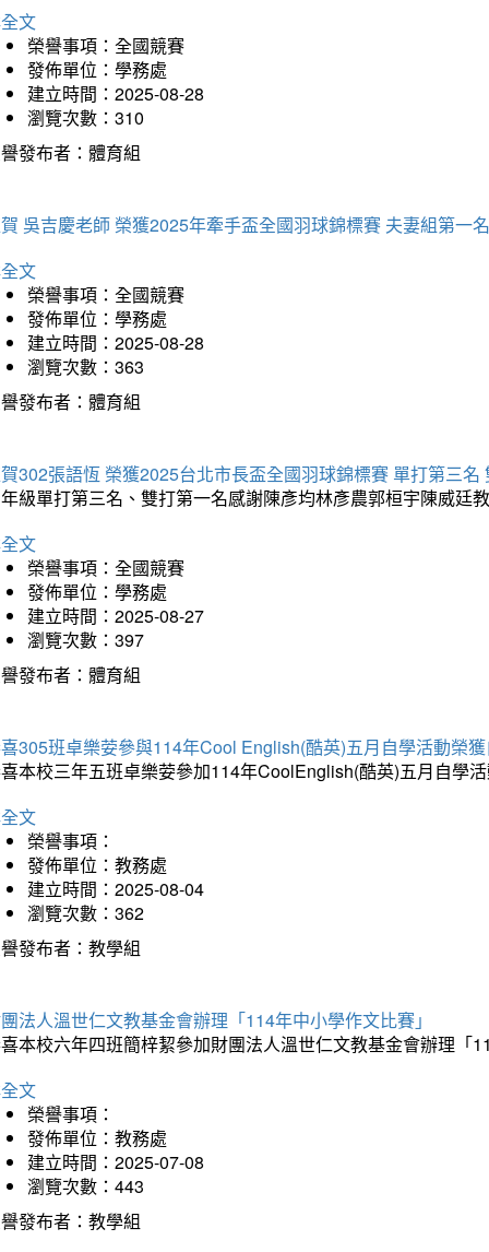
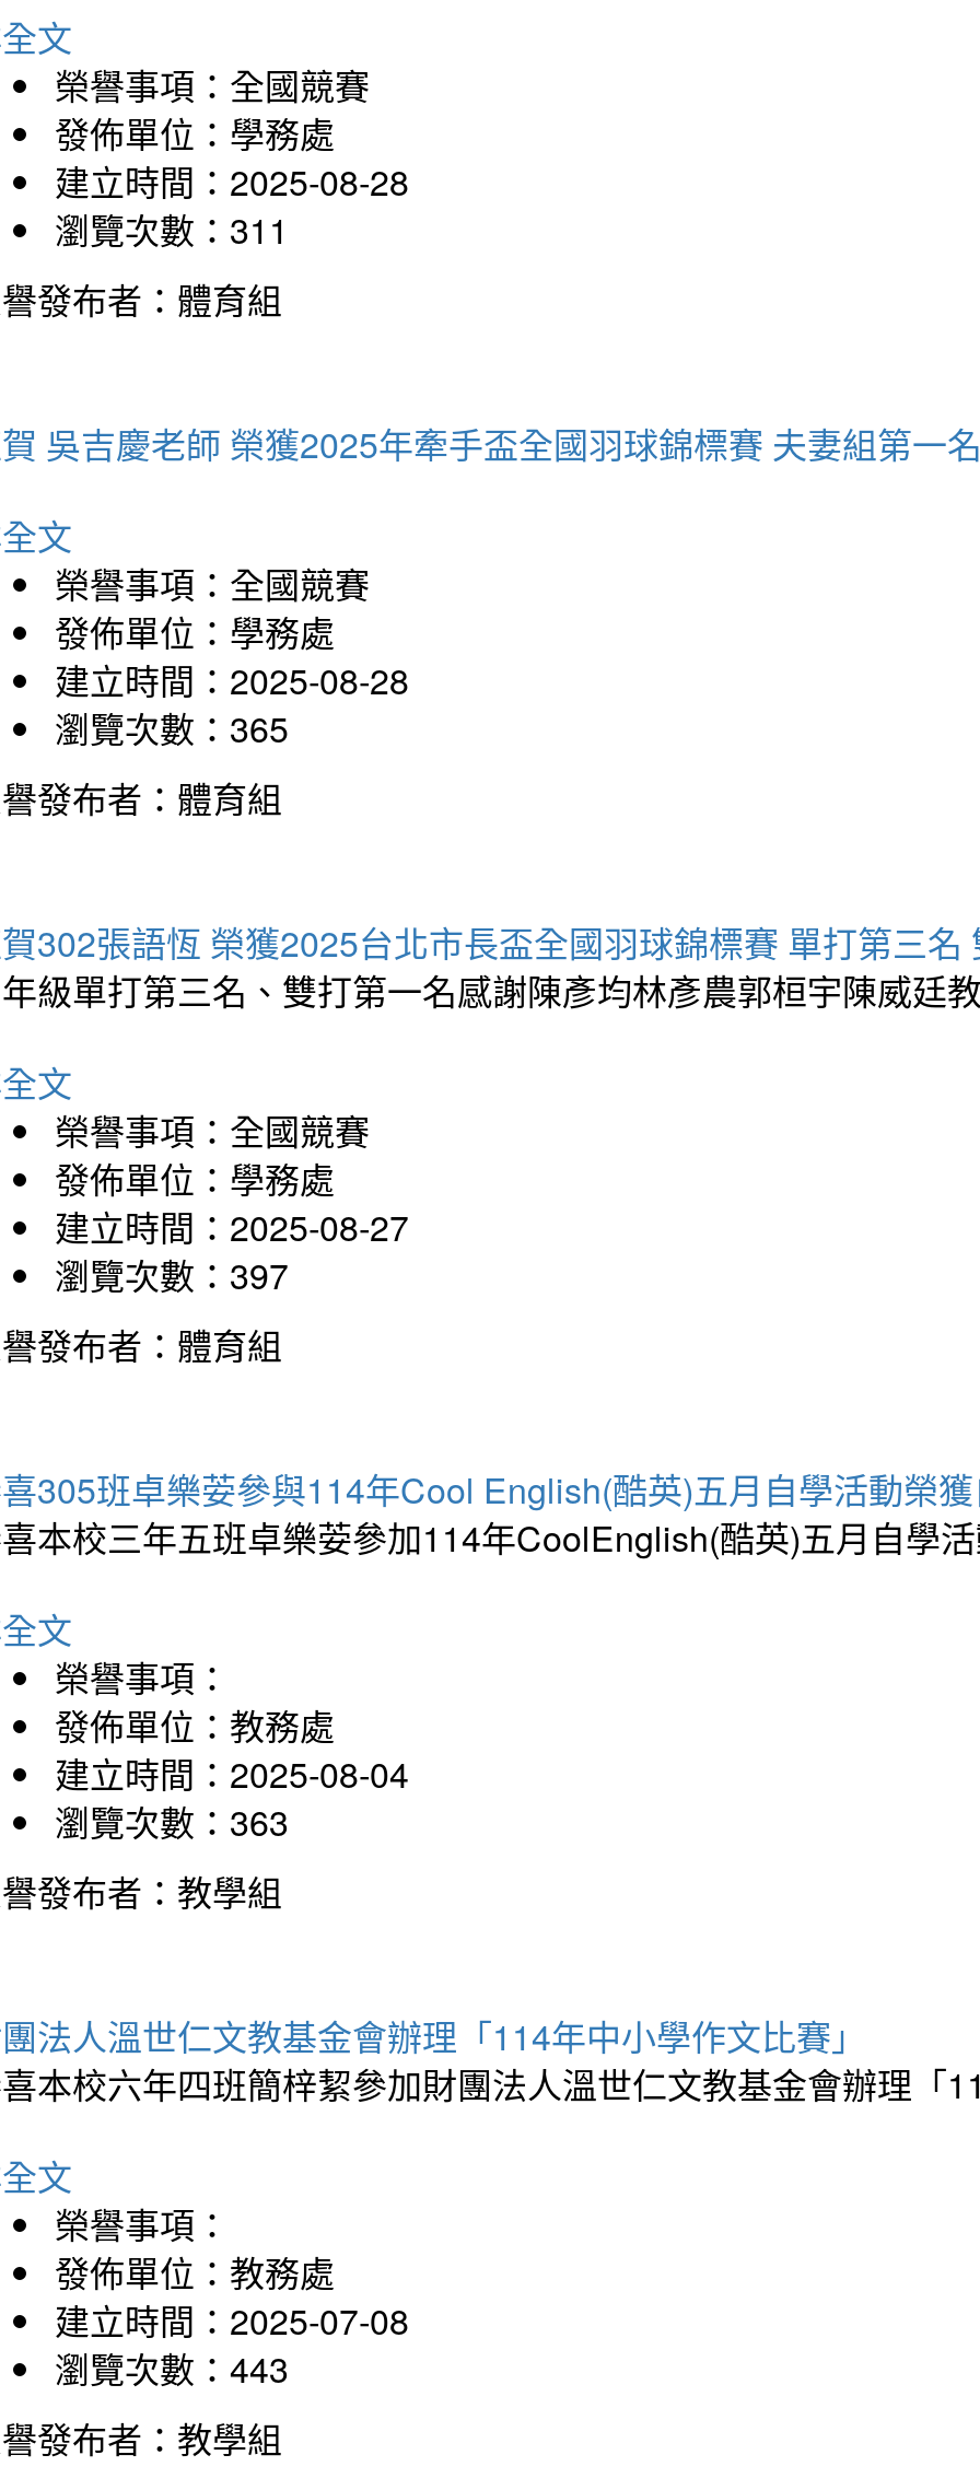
[27,105,144,130] 瀏覽次數：310 -> [55,204,289,255] 瀏覽次數：311
[27,354,144,379] 瀏覽次數：363 -> [55,703,289,753] 瀏覽次數：365
[27,900,144,925] 瀏覽次數：362 -> [55,1797,289,1847] 瀏覽次數：363

